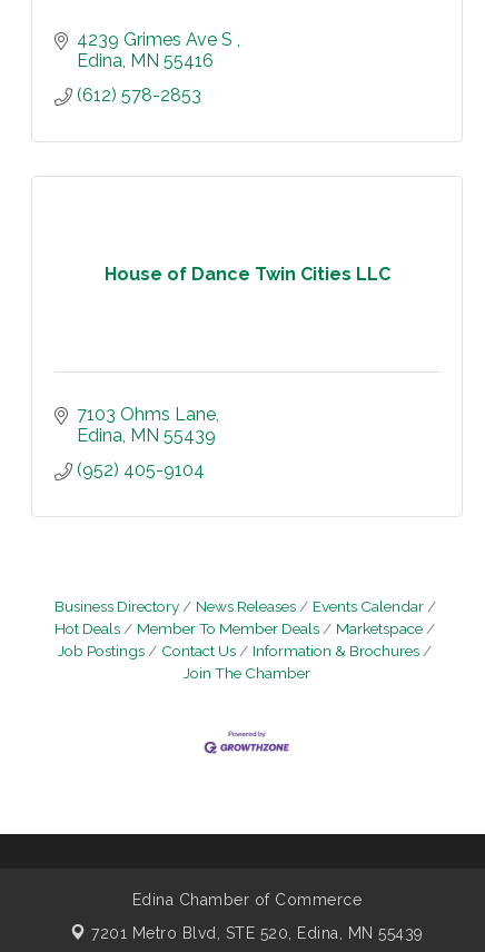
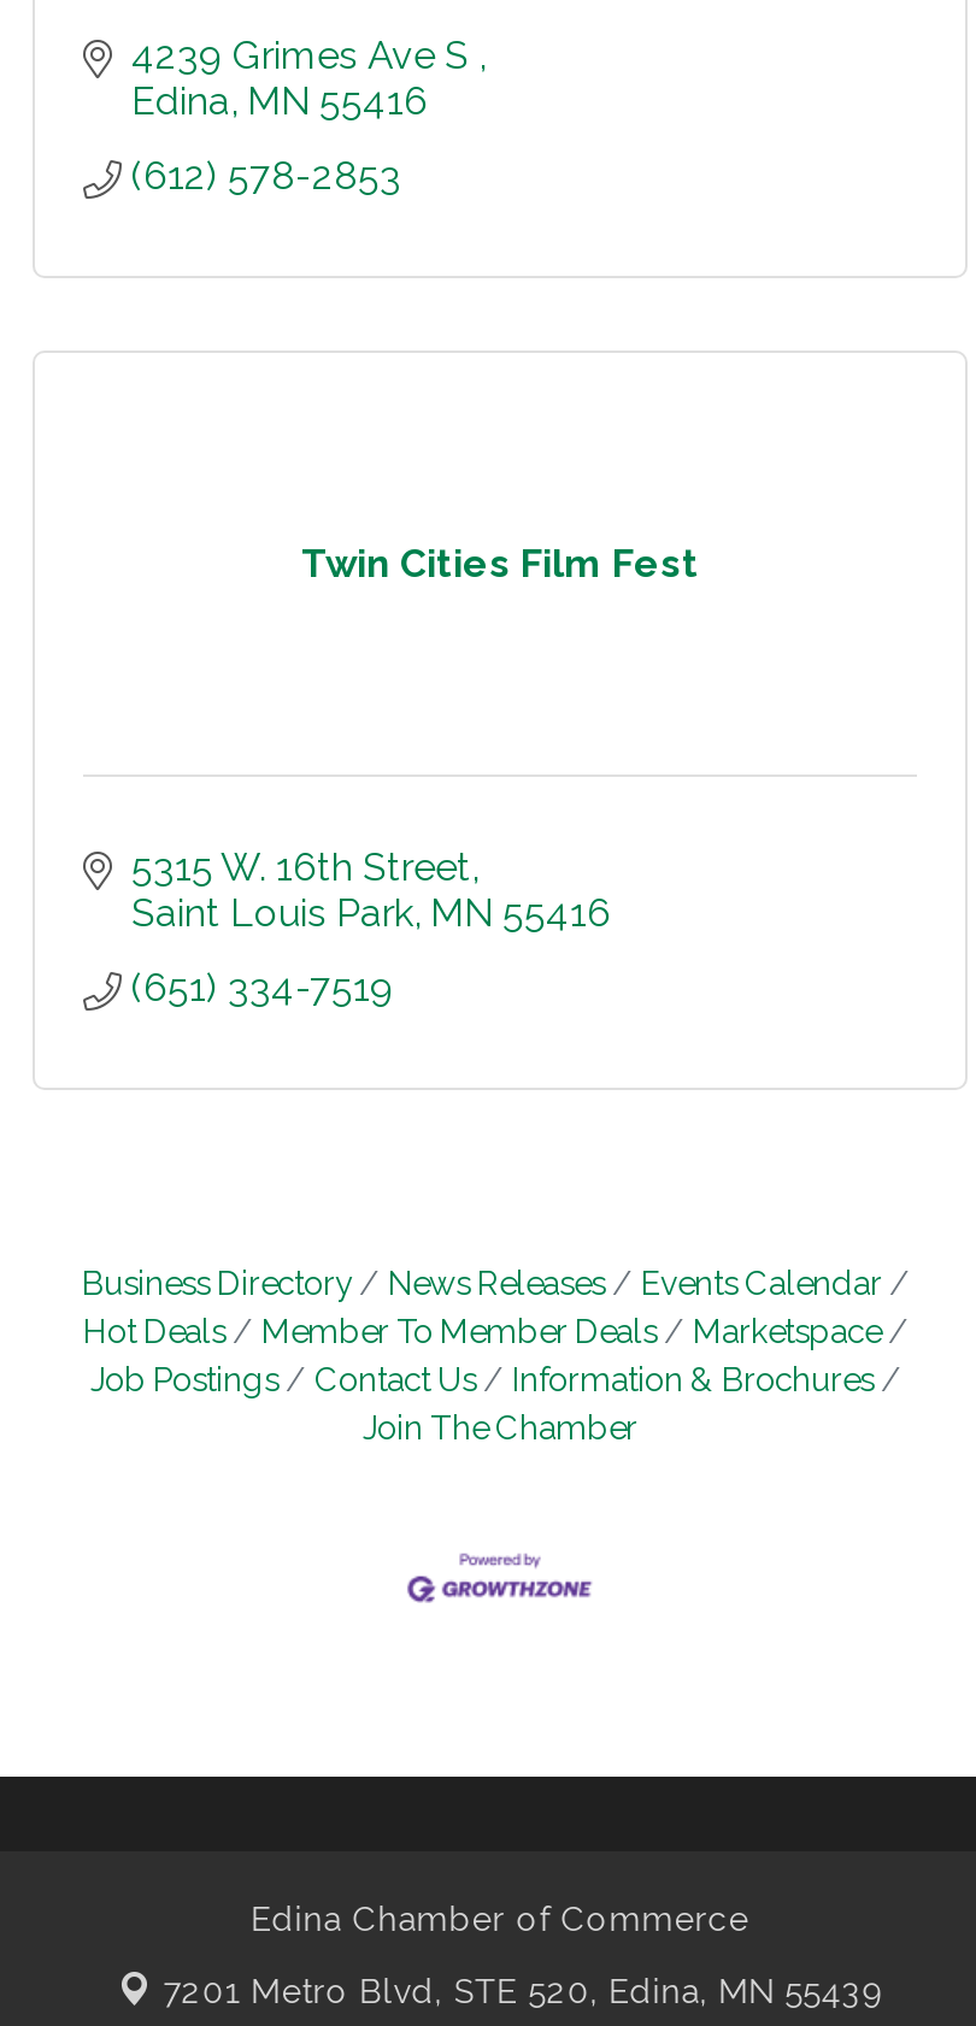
[104,263,390,284] House of Dance Twin Cities LLC -> [301,540,699,585] Twin Cities Film Fest
[77,404,216,446] 7103 Ohms Lane | Edina MN 55439 -> [131,844,611,936] 5315 W. 16th Street | Saint Louis Park MN 55416
[77,459,205,480] (952) 405-9104 -> [131,965,394,1011] (651) 334-7519

